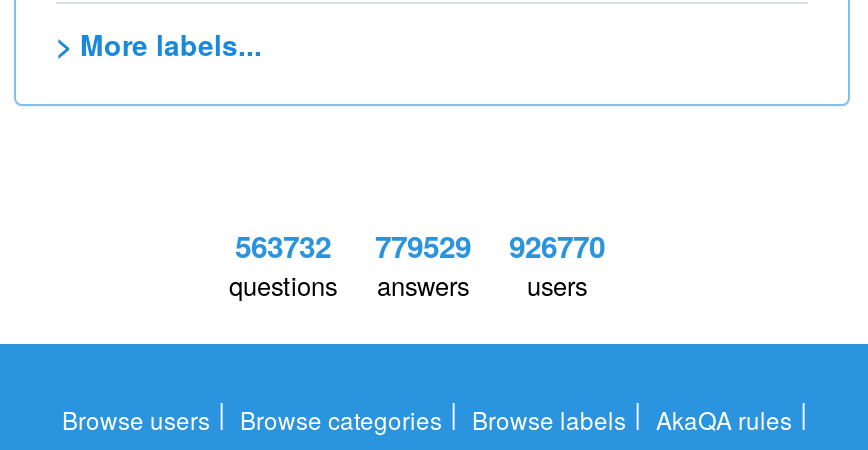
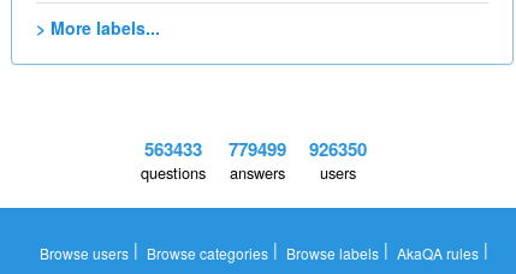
[235,224,331,268] 563732 -> [144,136,201,162] 563433
[375,224,471,268] 779529 -> [228,136,286,162] 779499
[509,224,605,268] 926770 -> [309,136,366,162] 926350

